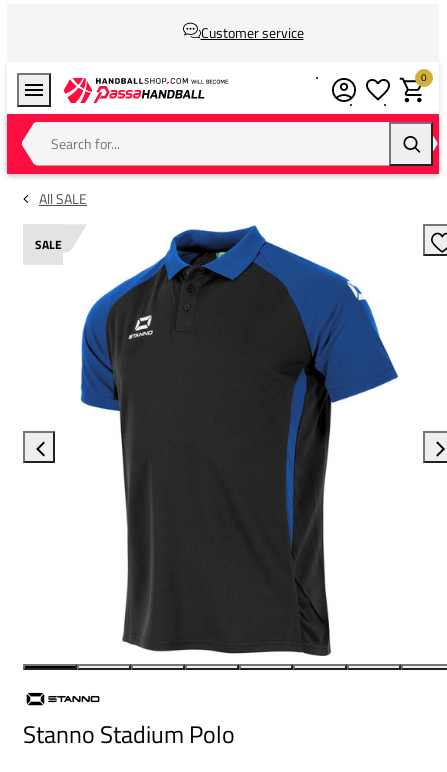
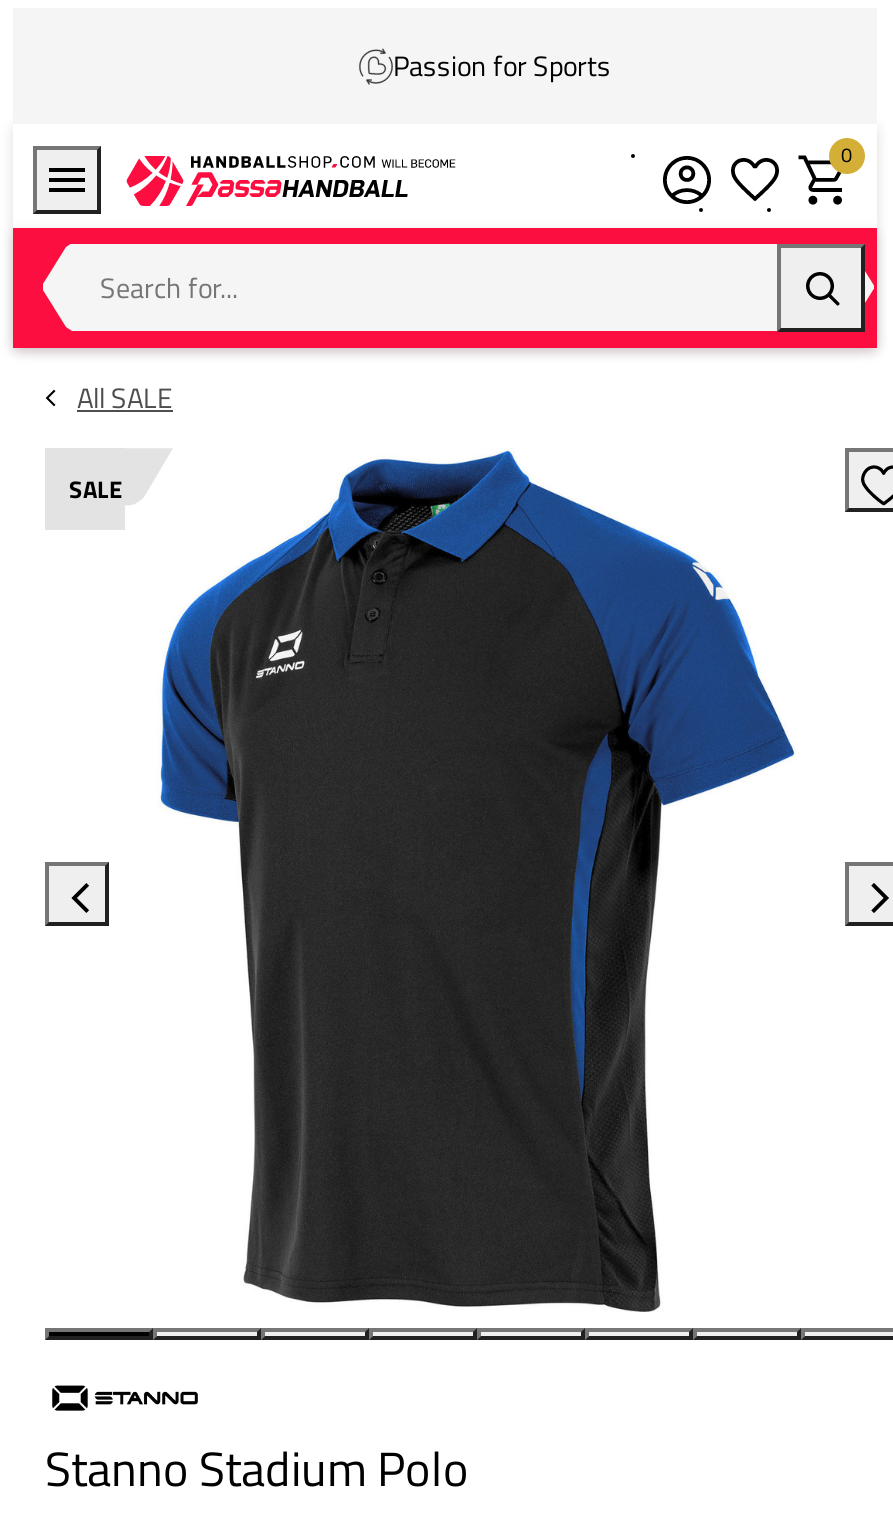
[200,22,303,43] Customer service -> [393,44,611,86] Passion for Sports

